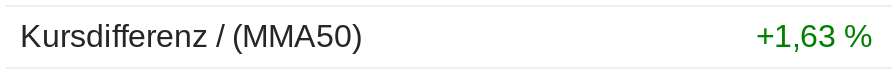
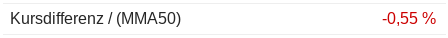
[756,19,872,53] +1,63 % -> [382,10,436,27] -0,55 %

